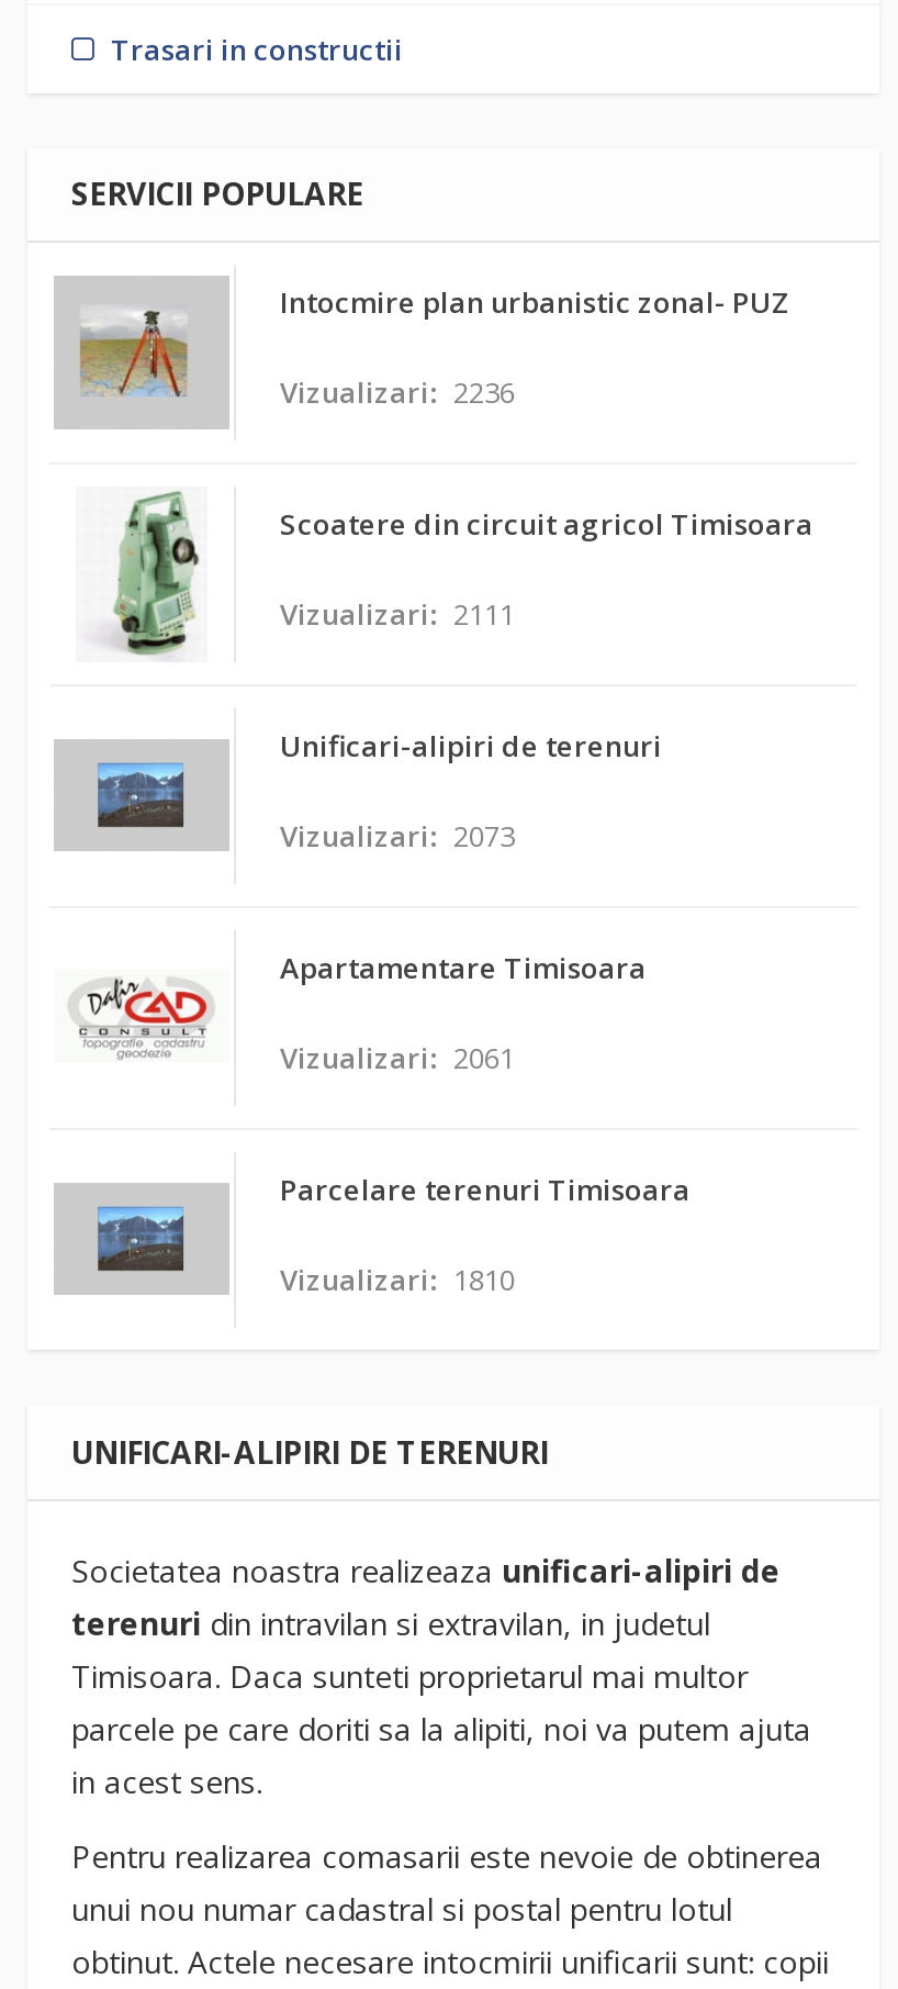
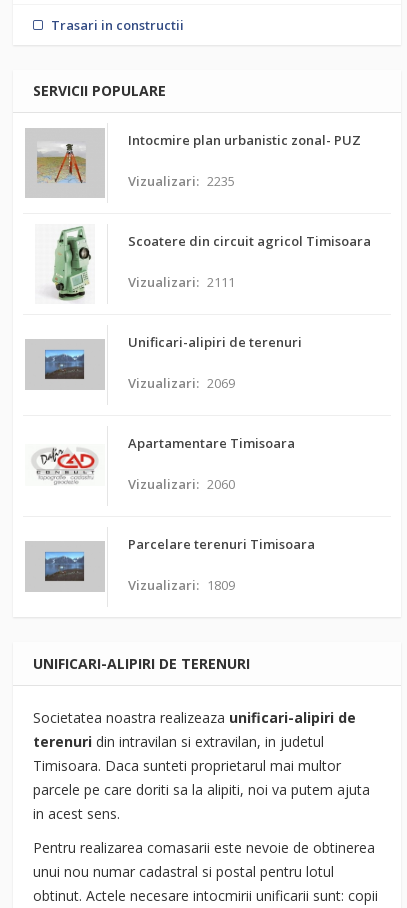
[280,371,515,411] Vizualizari: 2236 -> [128,171,235,189] Vizualizari: 2235
[280,815,515,854] Vizualizari: 2073 -> [128,373,235,391] Vizualizari: 2069
[280,1037,515,1076] Vizualizari: 2061 -> [128,474,235,492] Vizualizari: 2060
[280,1259,515,1298] Vizualizari: 1810 -> [128,575,235,593] Vizualizari: 1809

